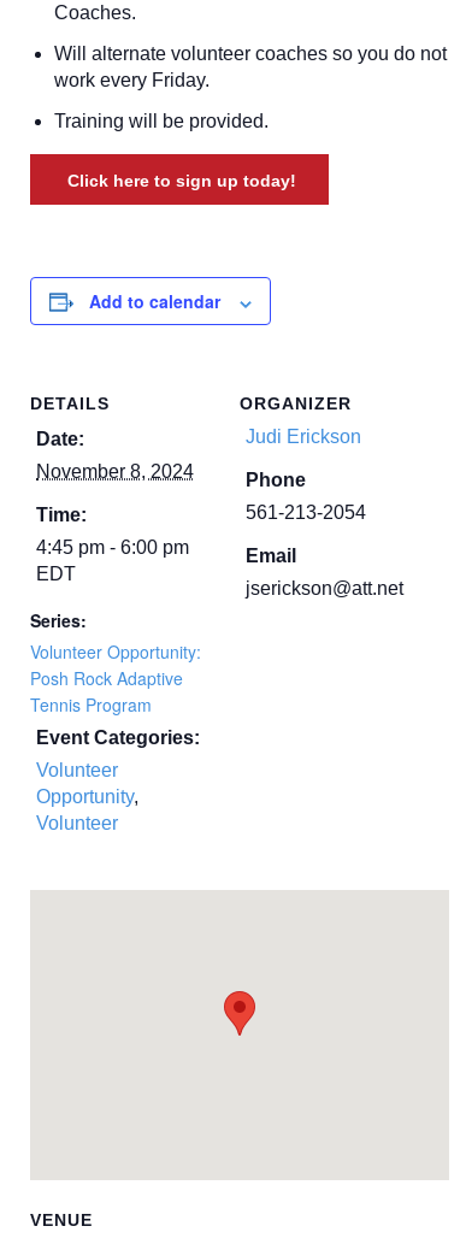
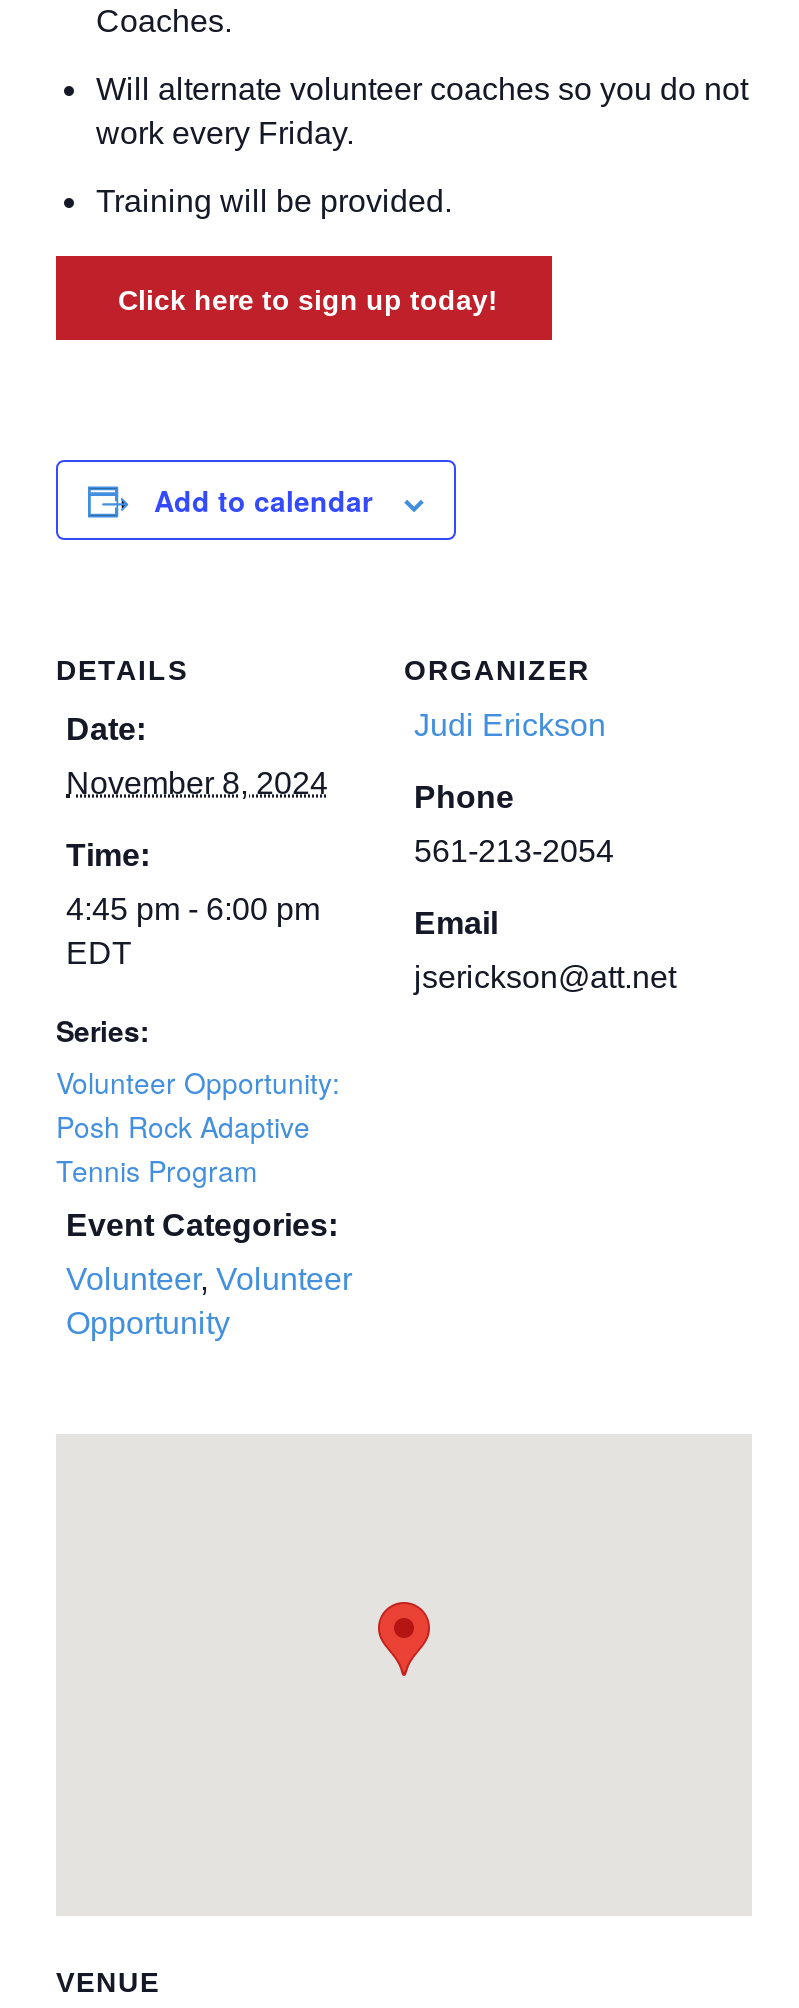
[36,760,138,834] Volunteer | Opportunity, | Volunteer -> [66,1263,352,1341] Volunteer, Volunteer | Opportunity

